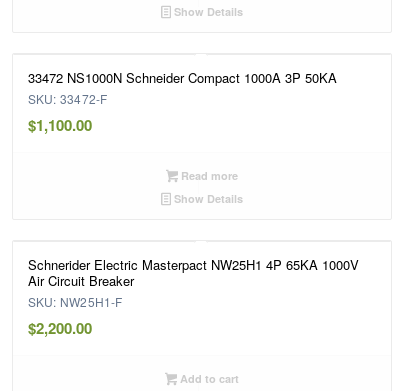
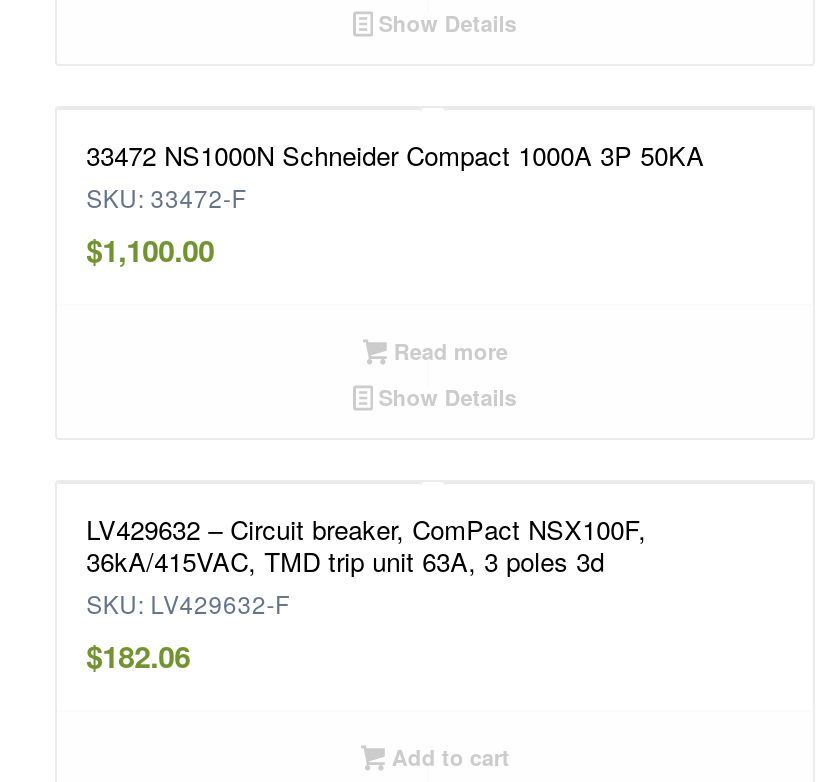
[28,255,359,339] Schnerider Electric Masterpact NW25H1 4P 65KA 1000V | Air Circuit Breaker | SKU: NW25H1-F | $2,200.00 -> [86,511,646,679] LV429632 – Circuit breaker, ComPact NSX100F, | 36kA/415VAC, TMD trip unit 63A, 3 poles 3d | SKU: LV429632-F | $182.06

